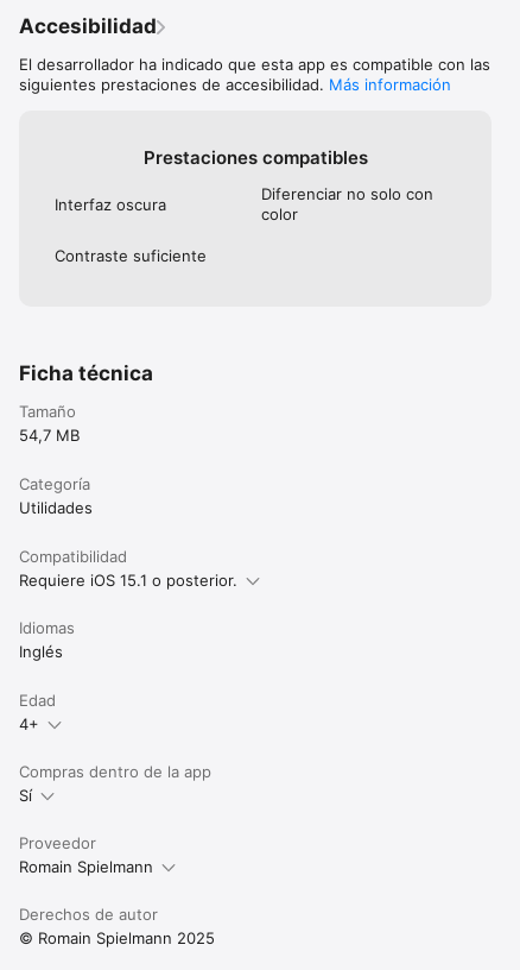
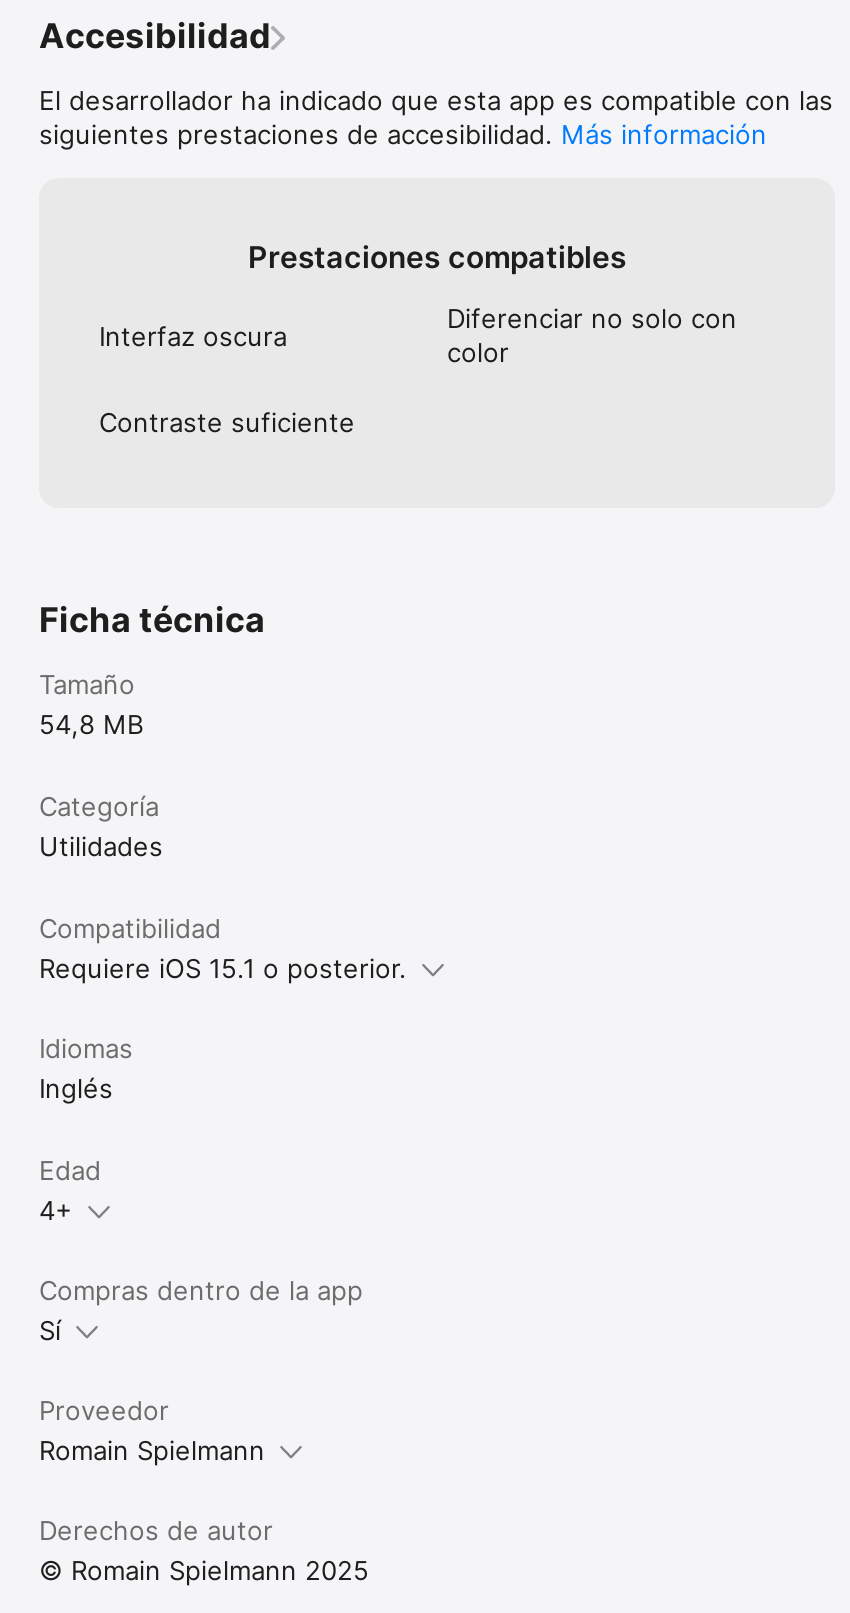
[19,426,80,445] 54,7 MB -> [39,708,143,740] 54,8 MB

